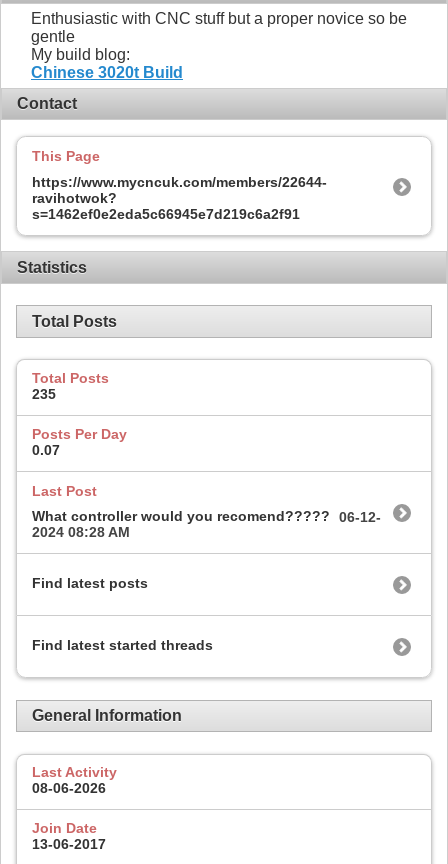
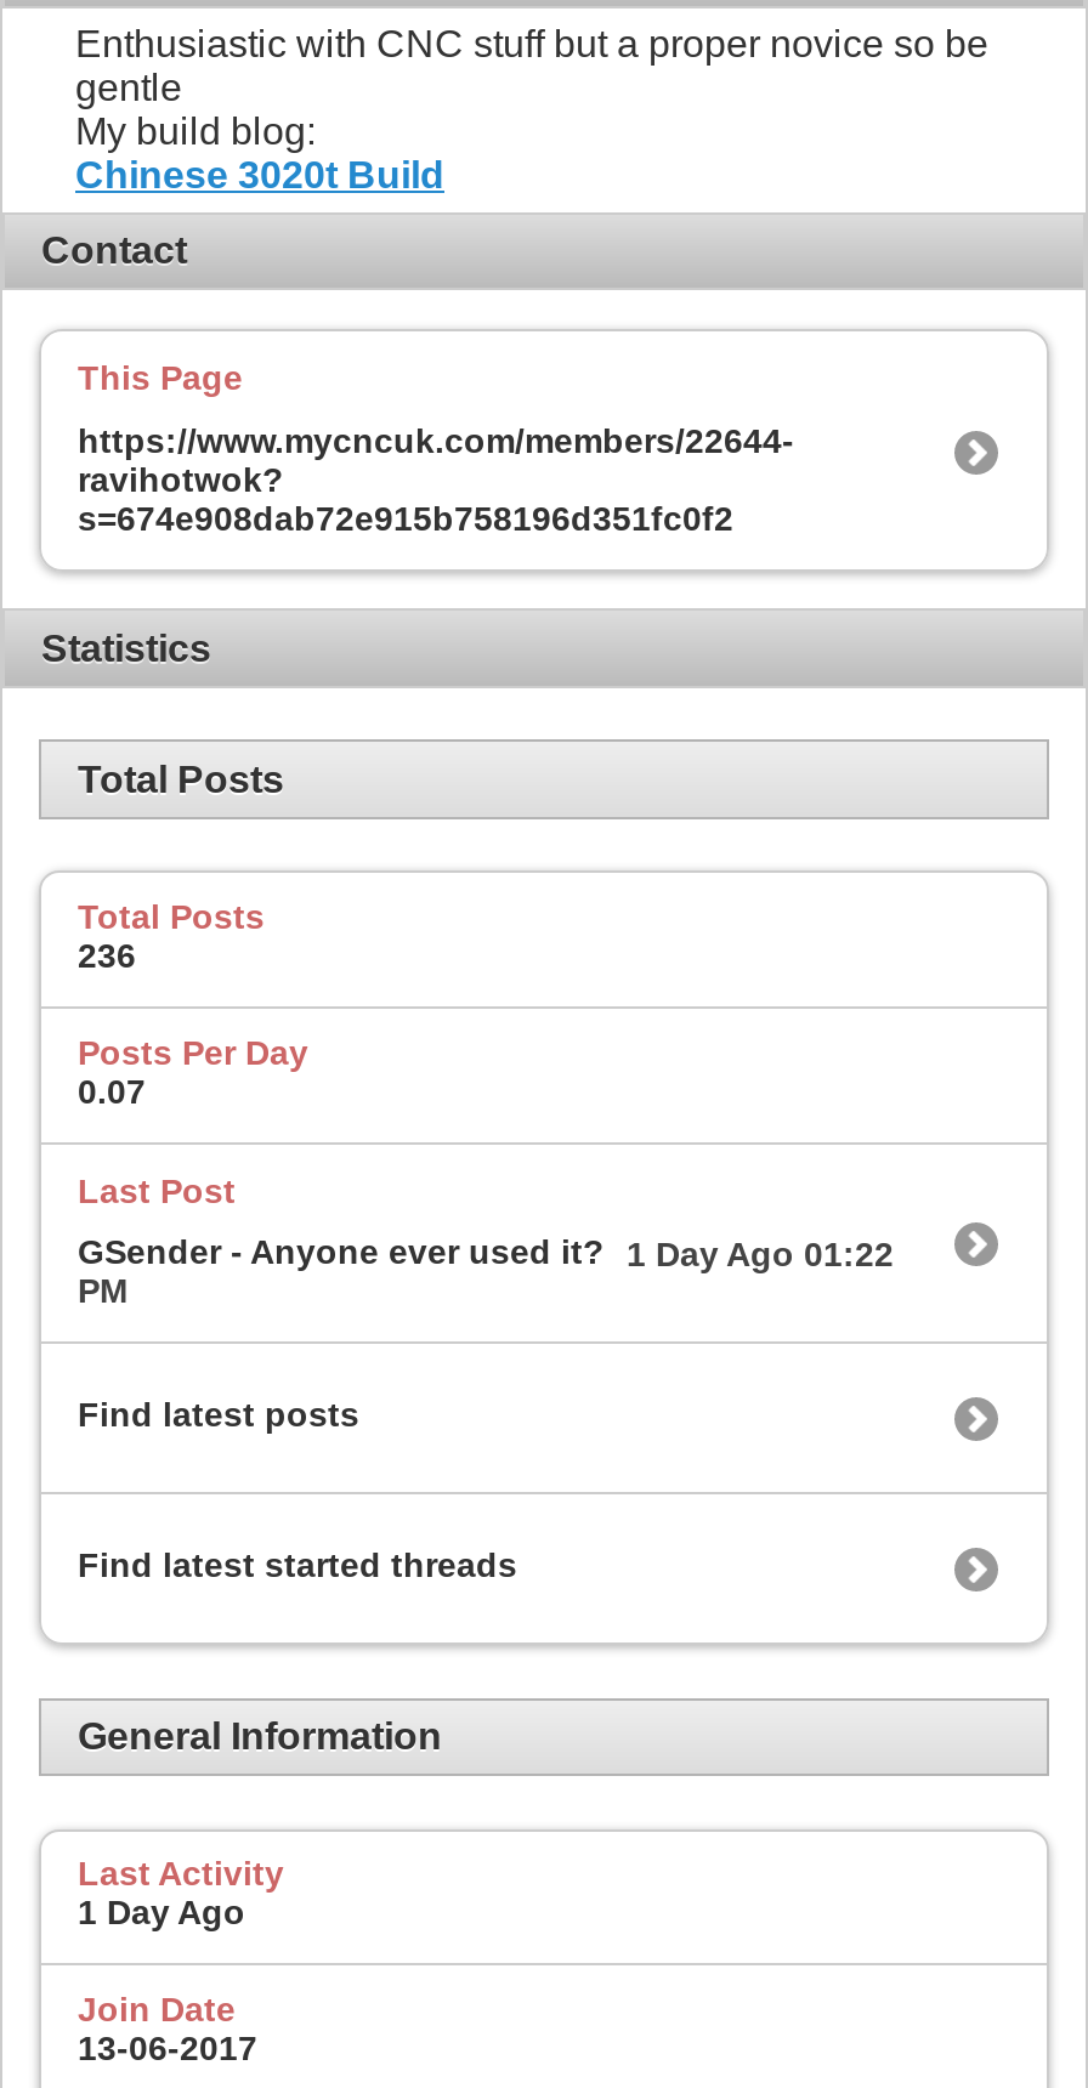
[32,206,300,222] s=1462ef0e2eda5c66945e7d219c6a2f91 -> [78,500,733,539] s=674e908dab72e915b758196d351fc0f2
[32,386,56,402] 235 -> [78,936,136,975] 236
[32,508,381,540] What controller would you recomend????? 06-12- | 2024 08:28 AM -> [78,1233,894,1311] GSender - Anyone ever used it? 1 Day Ago 01:22 | PM
[32,780,106,796] 08-06-2026 -> [78,1894,245,1933] 1 Day Ago

